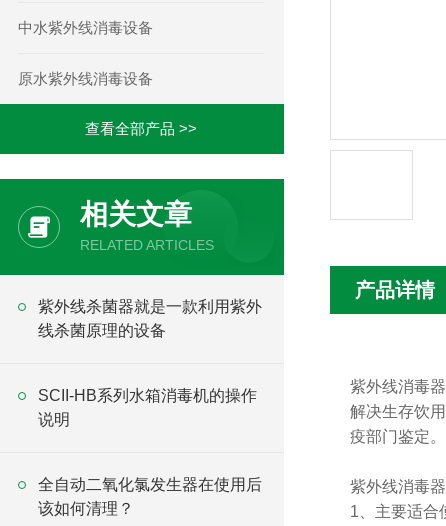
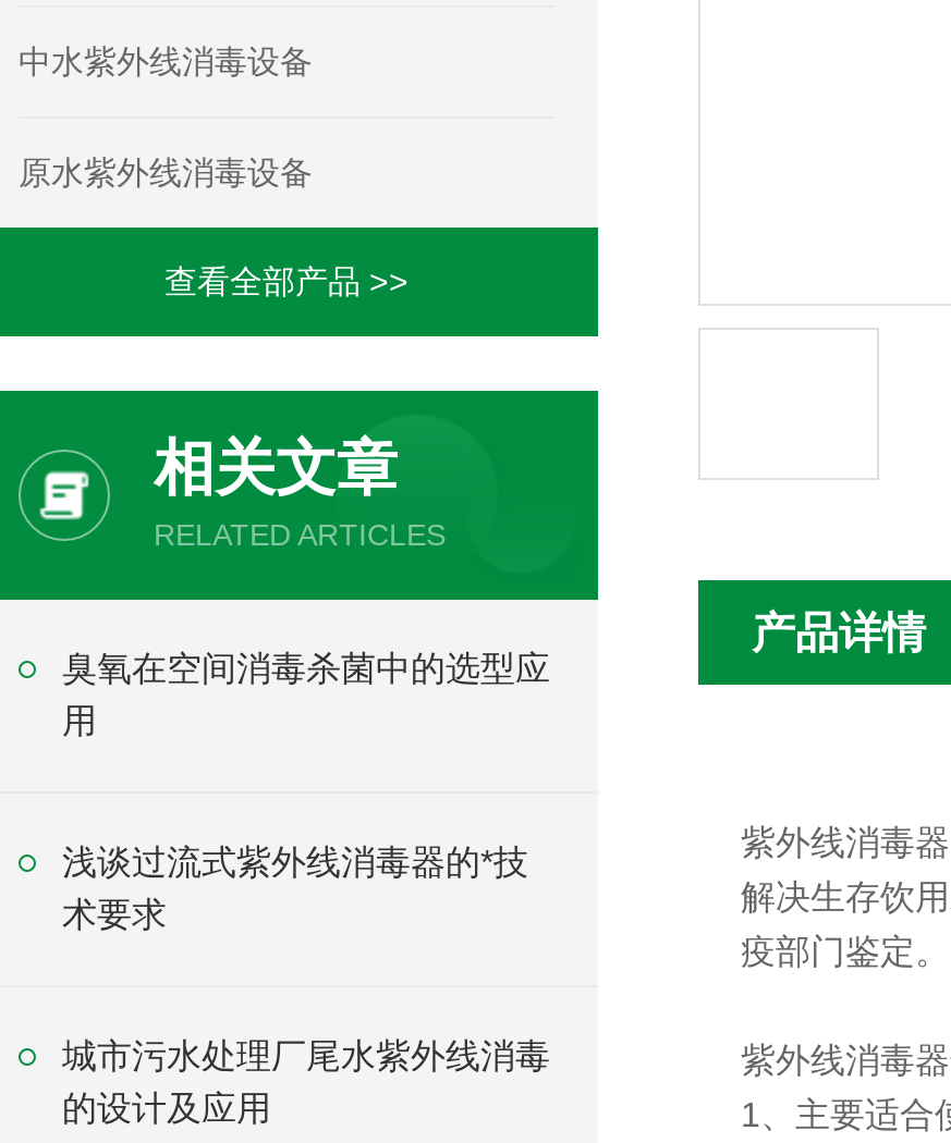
[38,298,262,339] 紫外线杀菌器就是一款利用紫外 | 线杀菌原理的设备 -> [62,650,550,739] 臭氧在空间消毒杀菌中的选型应 | 用
[38,387,257,428] SCII-HB系列水箱消毒机的操作 | 说明 -> [62,844,528,933] 浅谈过流式紫外线消毒器的*技 | 术要求
[38,476,262,517] 全自动二氧化氯发生器在使用后 | 该如何清理？ -> [62,1037,550,1127] 城市污水处理厂尾水紫外线消毒 | 的设计及应用

